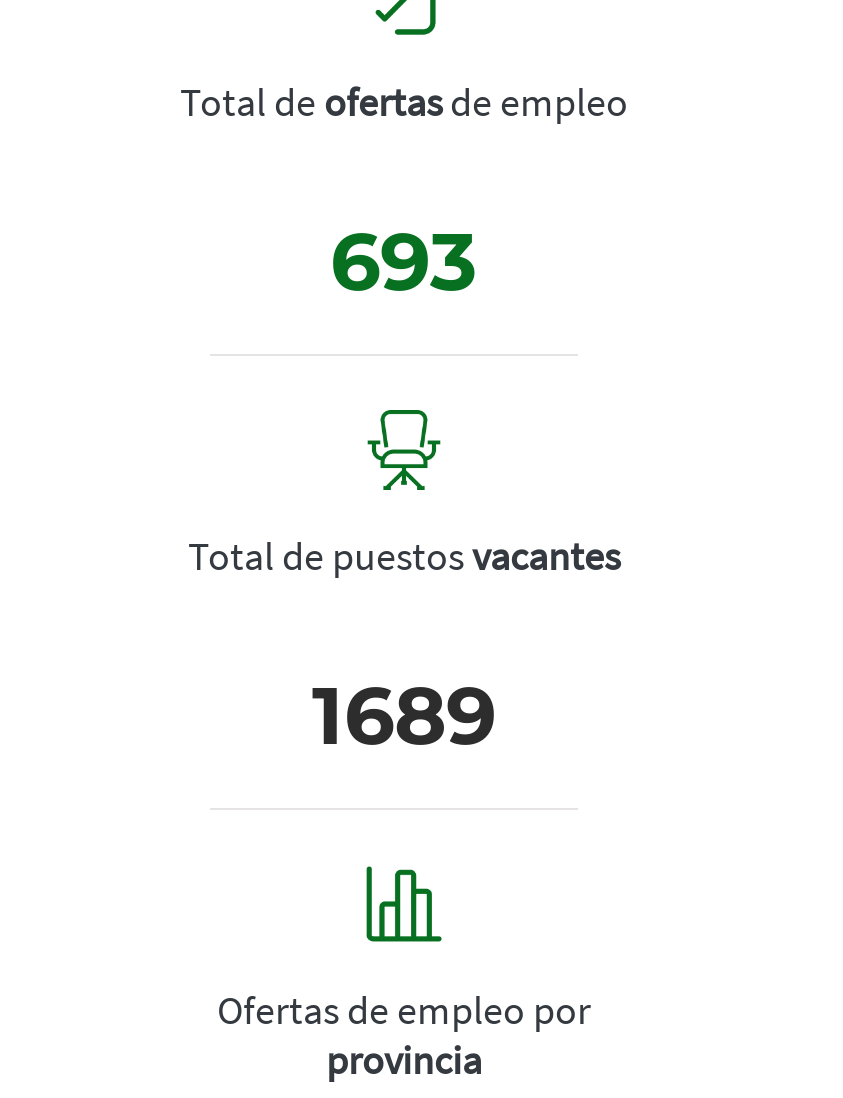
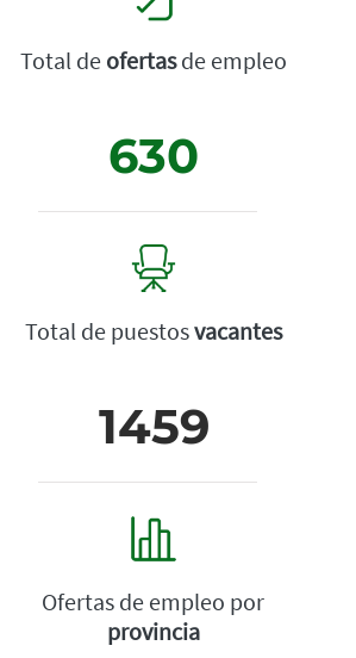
[330,212,478,310] 693 -> [108,127,199,185] 630
[312,666,496,764] 1689 -> [98,397,209,456] 1459

